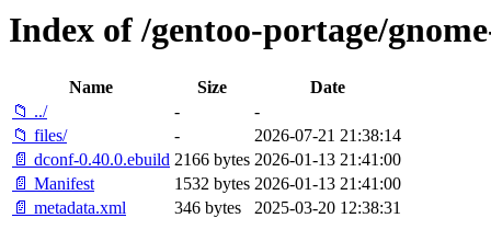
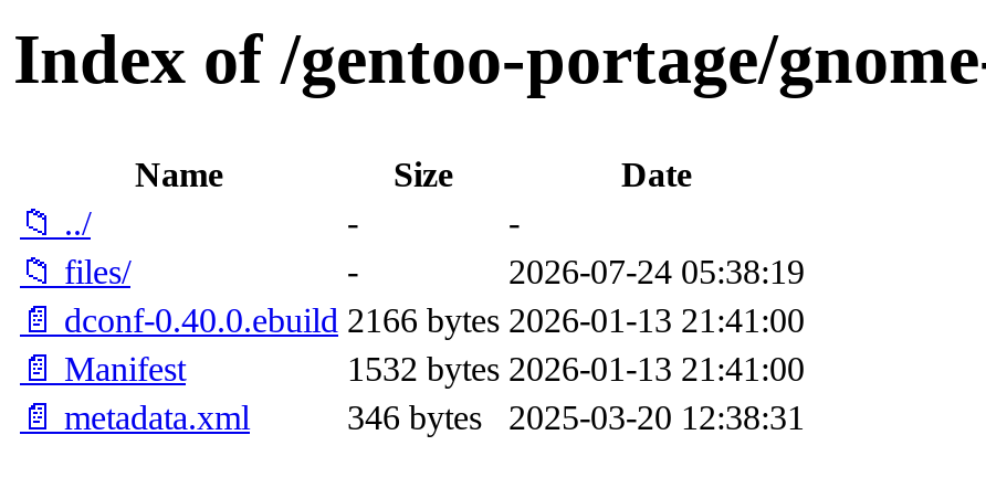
[254,126,401,144] 2026-07-21 21:38:14 -> [508,253,805,290] 2026-07-24 05:38:19

